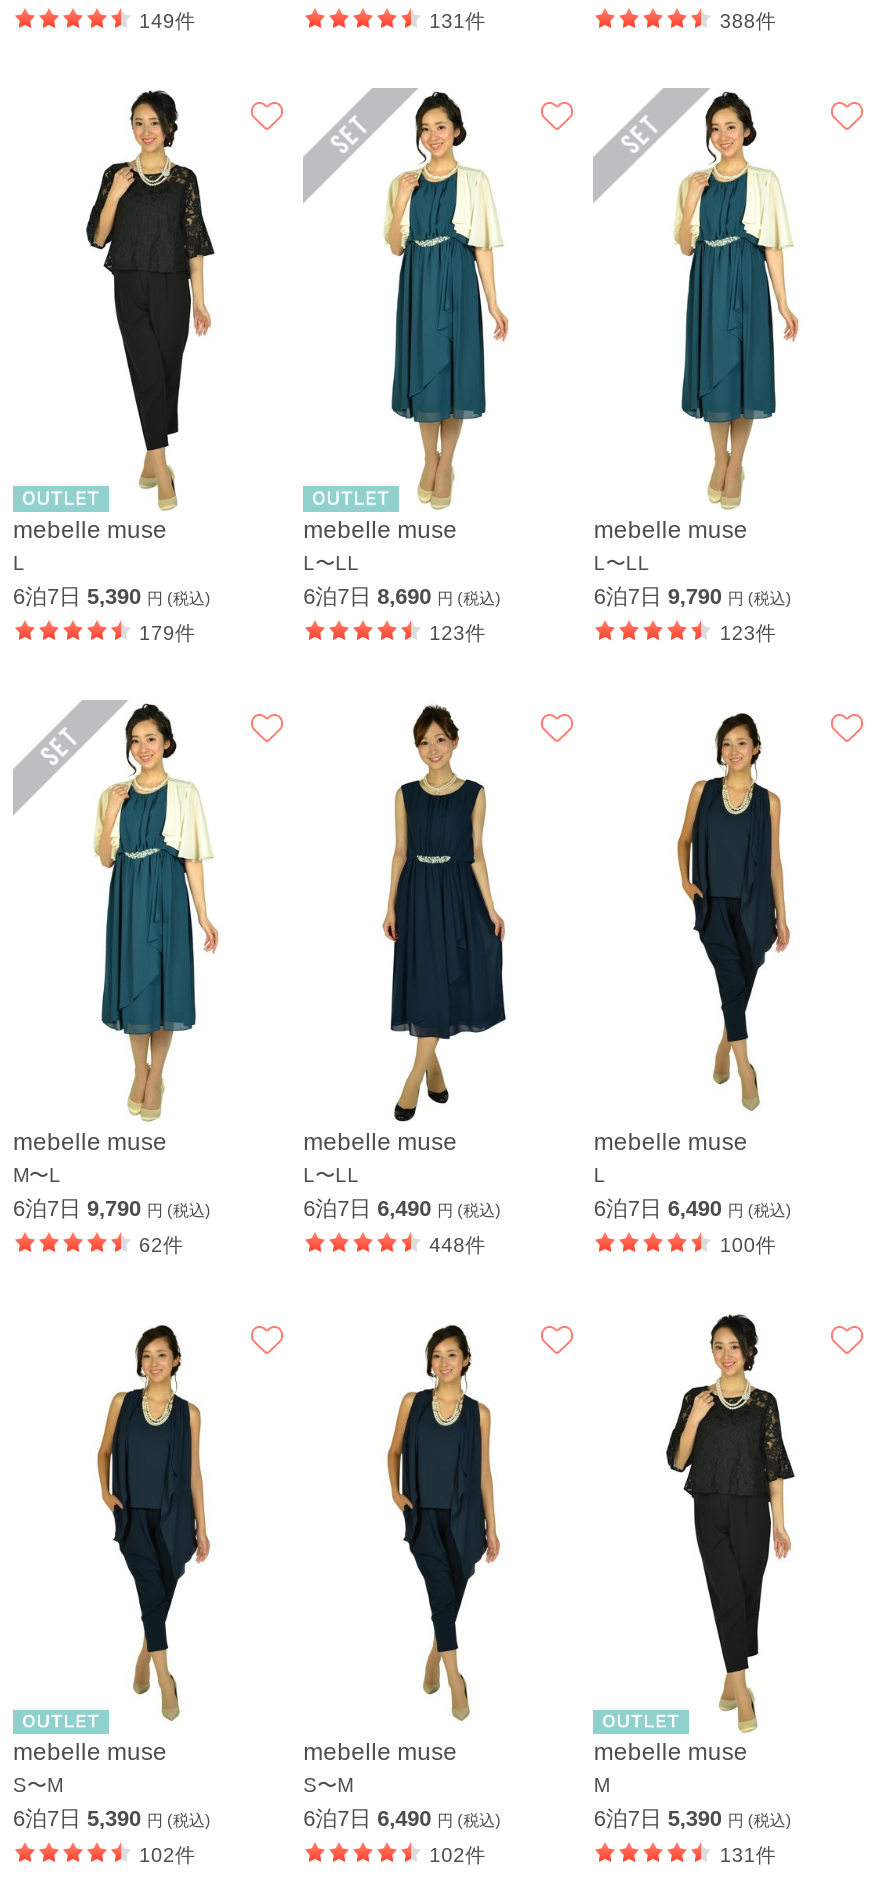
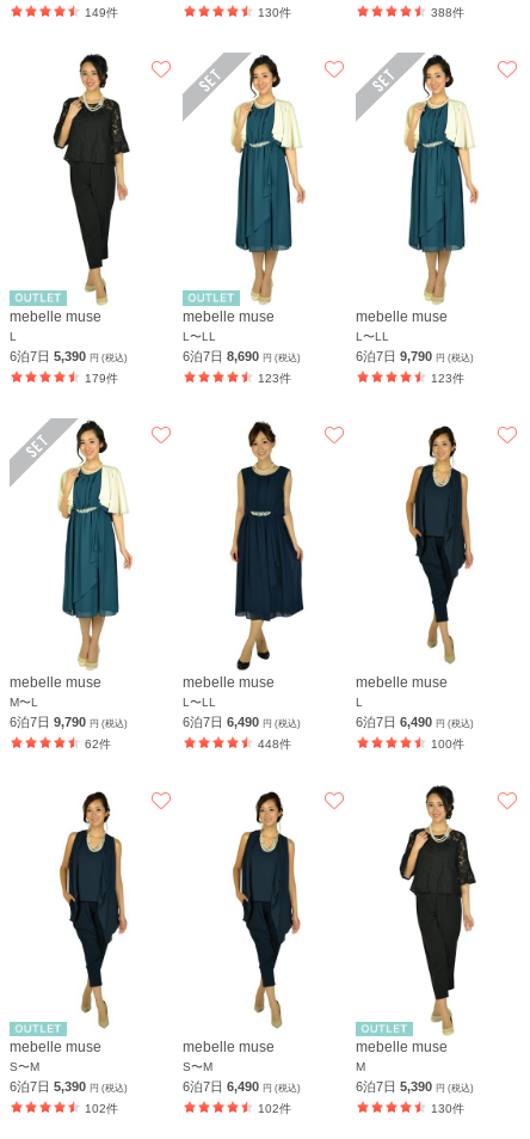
[429,10,485,32] 131件 -> [258,6,291,19] 130件
[720,1844,776,1866] 131件 -> [431,1102,465,1115] 130件

